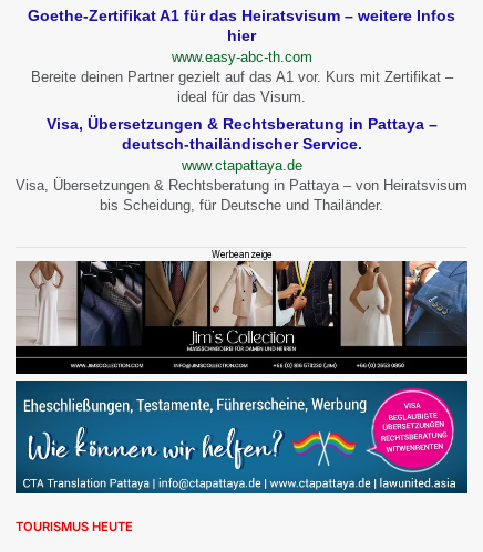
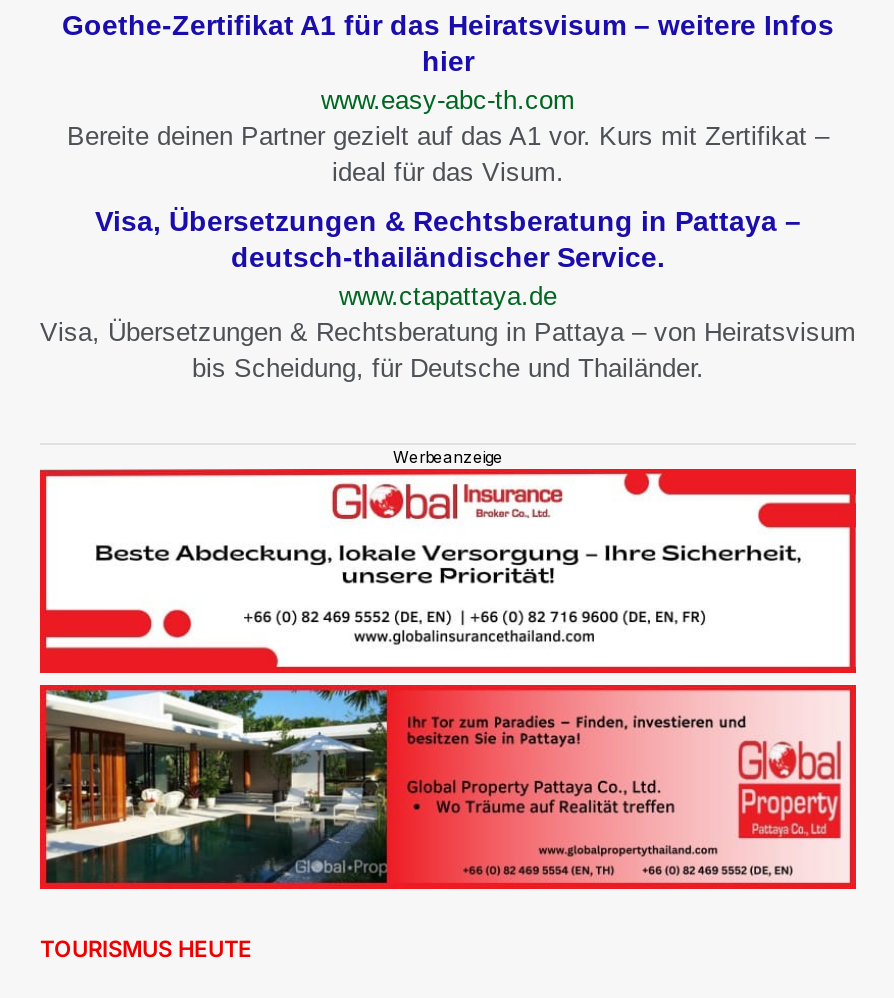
[14,260,469,494] [image] -> [38,467,858,891] [image]

